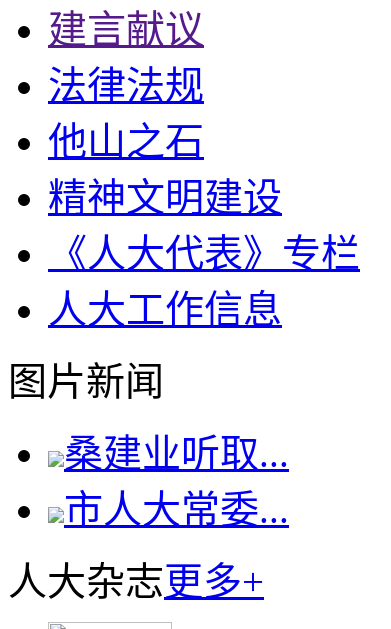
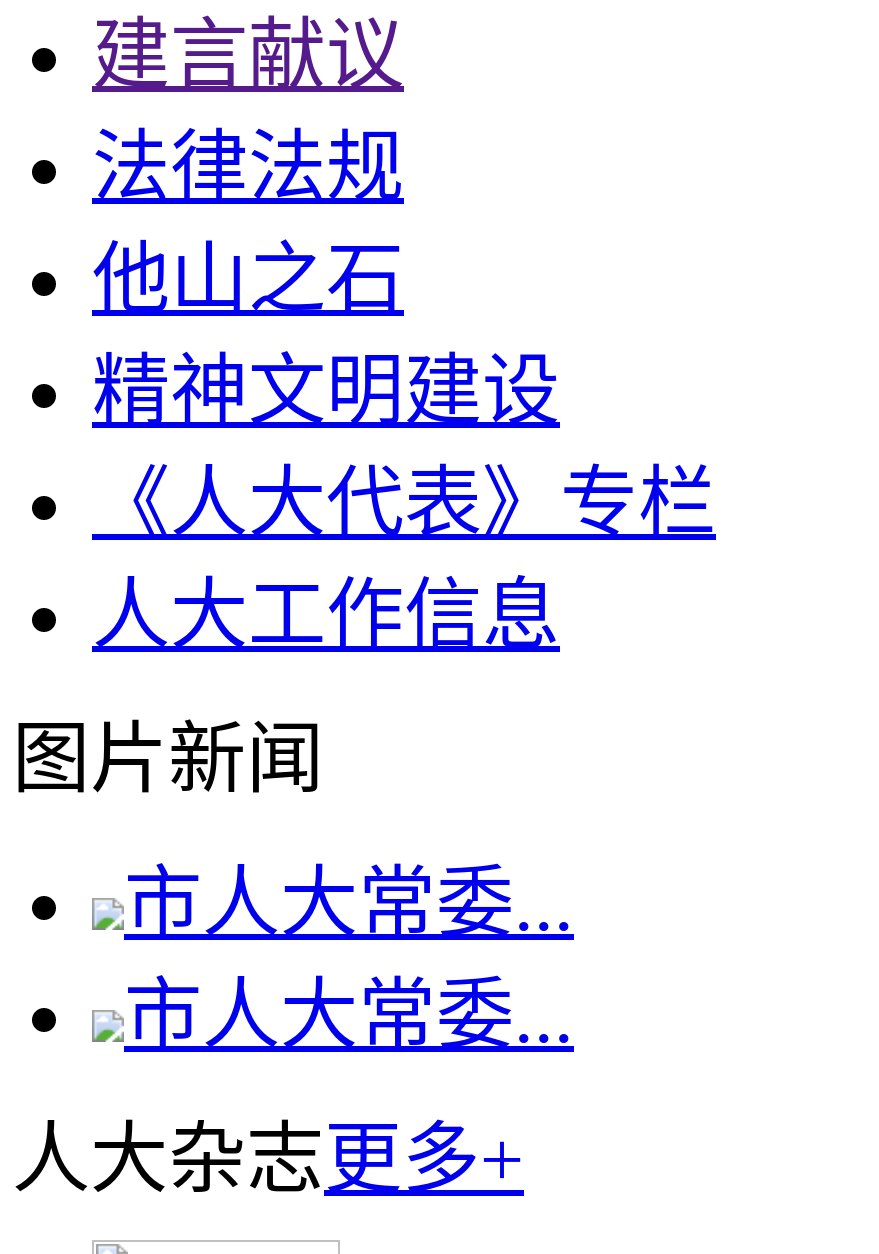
[64,432,289,475] 桑建业听取... -> [124,860,574,946] 市人大常委...

